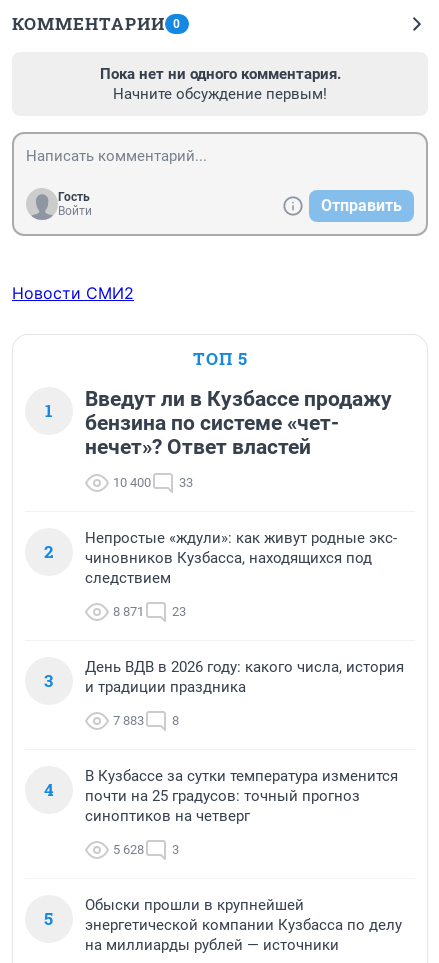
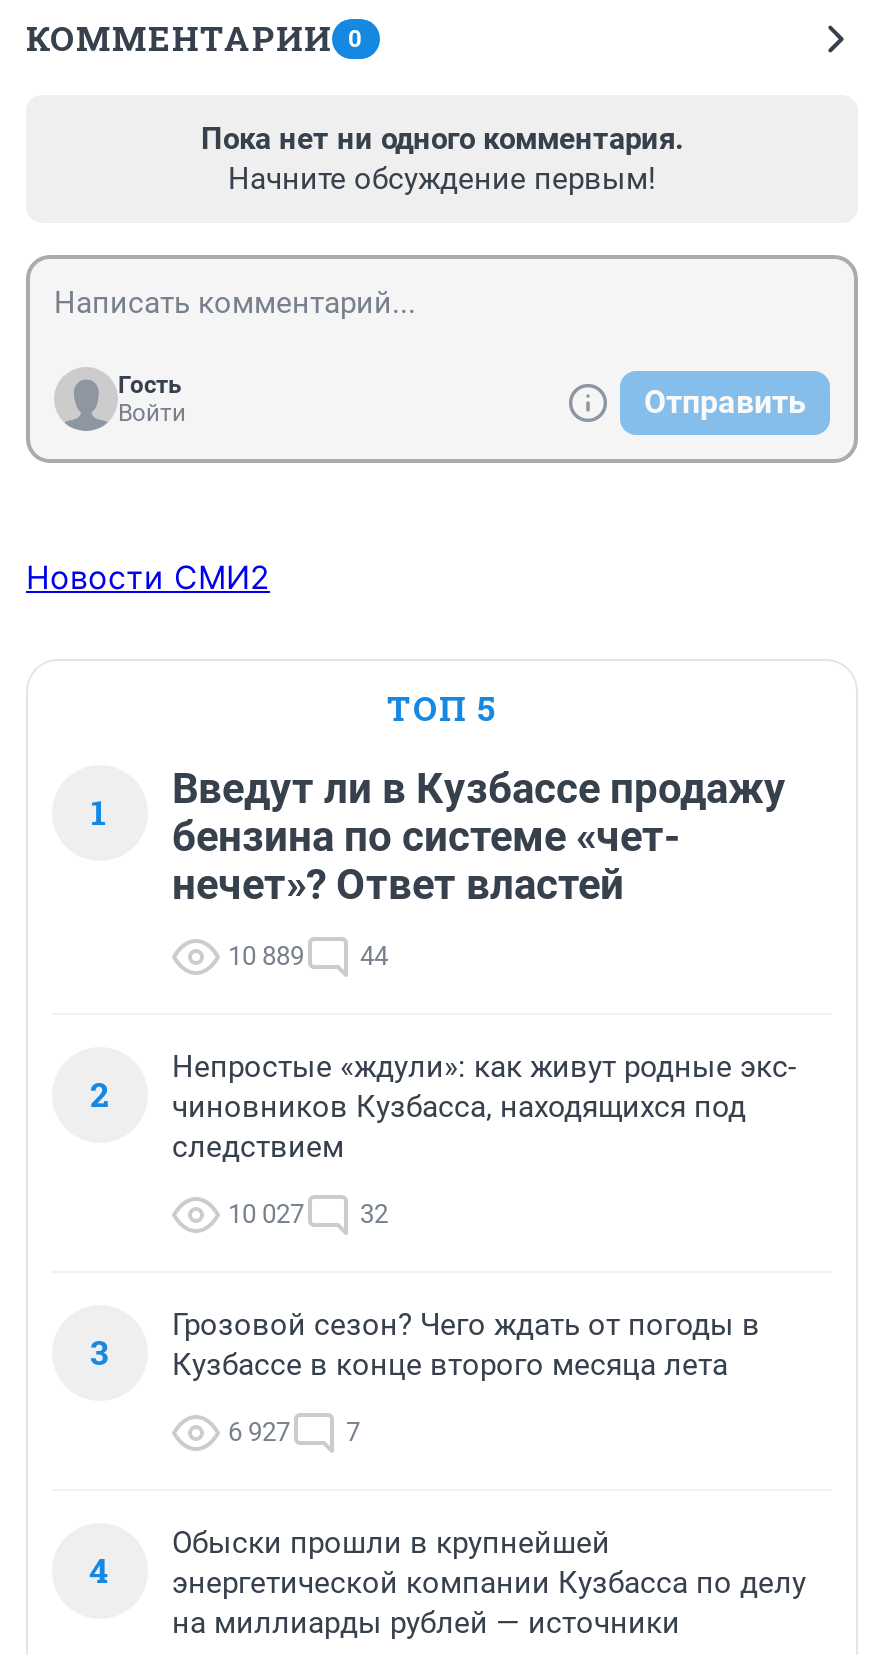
[113,475,151,490] 10 400 -> [228,940,304,970] 10 889
[179,475,193,490] 33 -> [360,940,388,970] 44
[113,604,144,619] 8 871 -> [228,1198,304,1228] 10 027
[172,604,186,619] 23 -> [360,1198,388,1228] 32
[85,658,404,696] День ВДВ в 2026 году: какого числа, история | и традиции праздника -> [172,1306,760,1382] Грозовой сезон? Чего ждать от погоды в | Кузбассе в конце второго месяца лета
[113,713,179,728] 7 883 | 8 -> [228,1416,360,1446] 6 927 | 7
[44,767,398,930] В Кузбассе за сутки температура изменится | почти на 25 градусов: точный прогноз | синоптиков на четверг | 5 628 | 3 | 5 -> none

